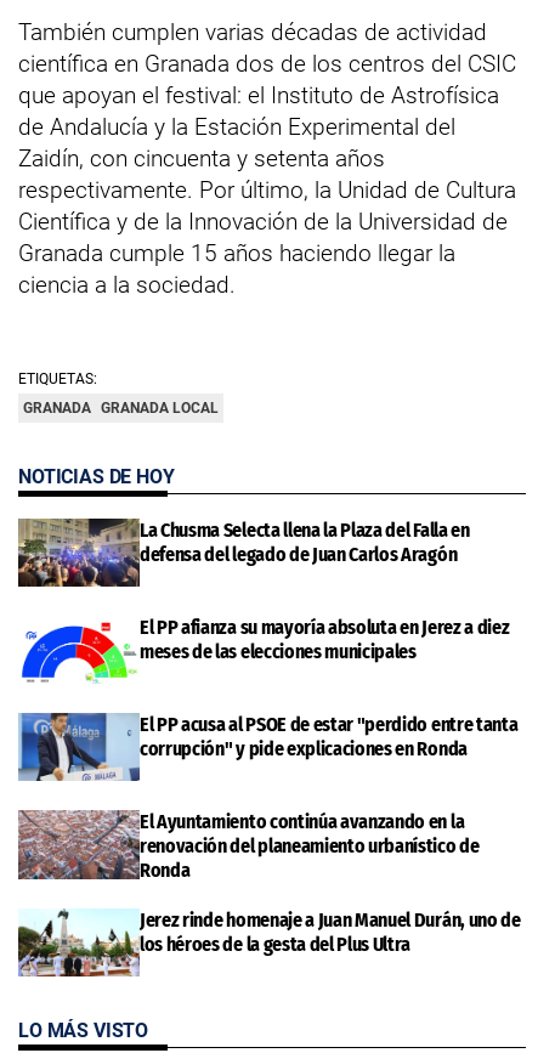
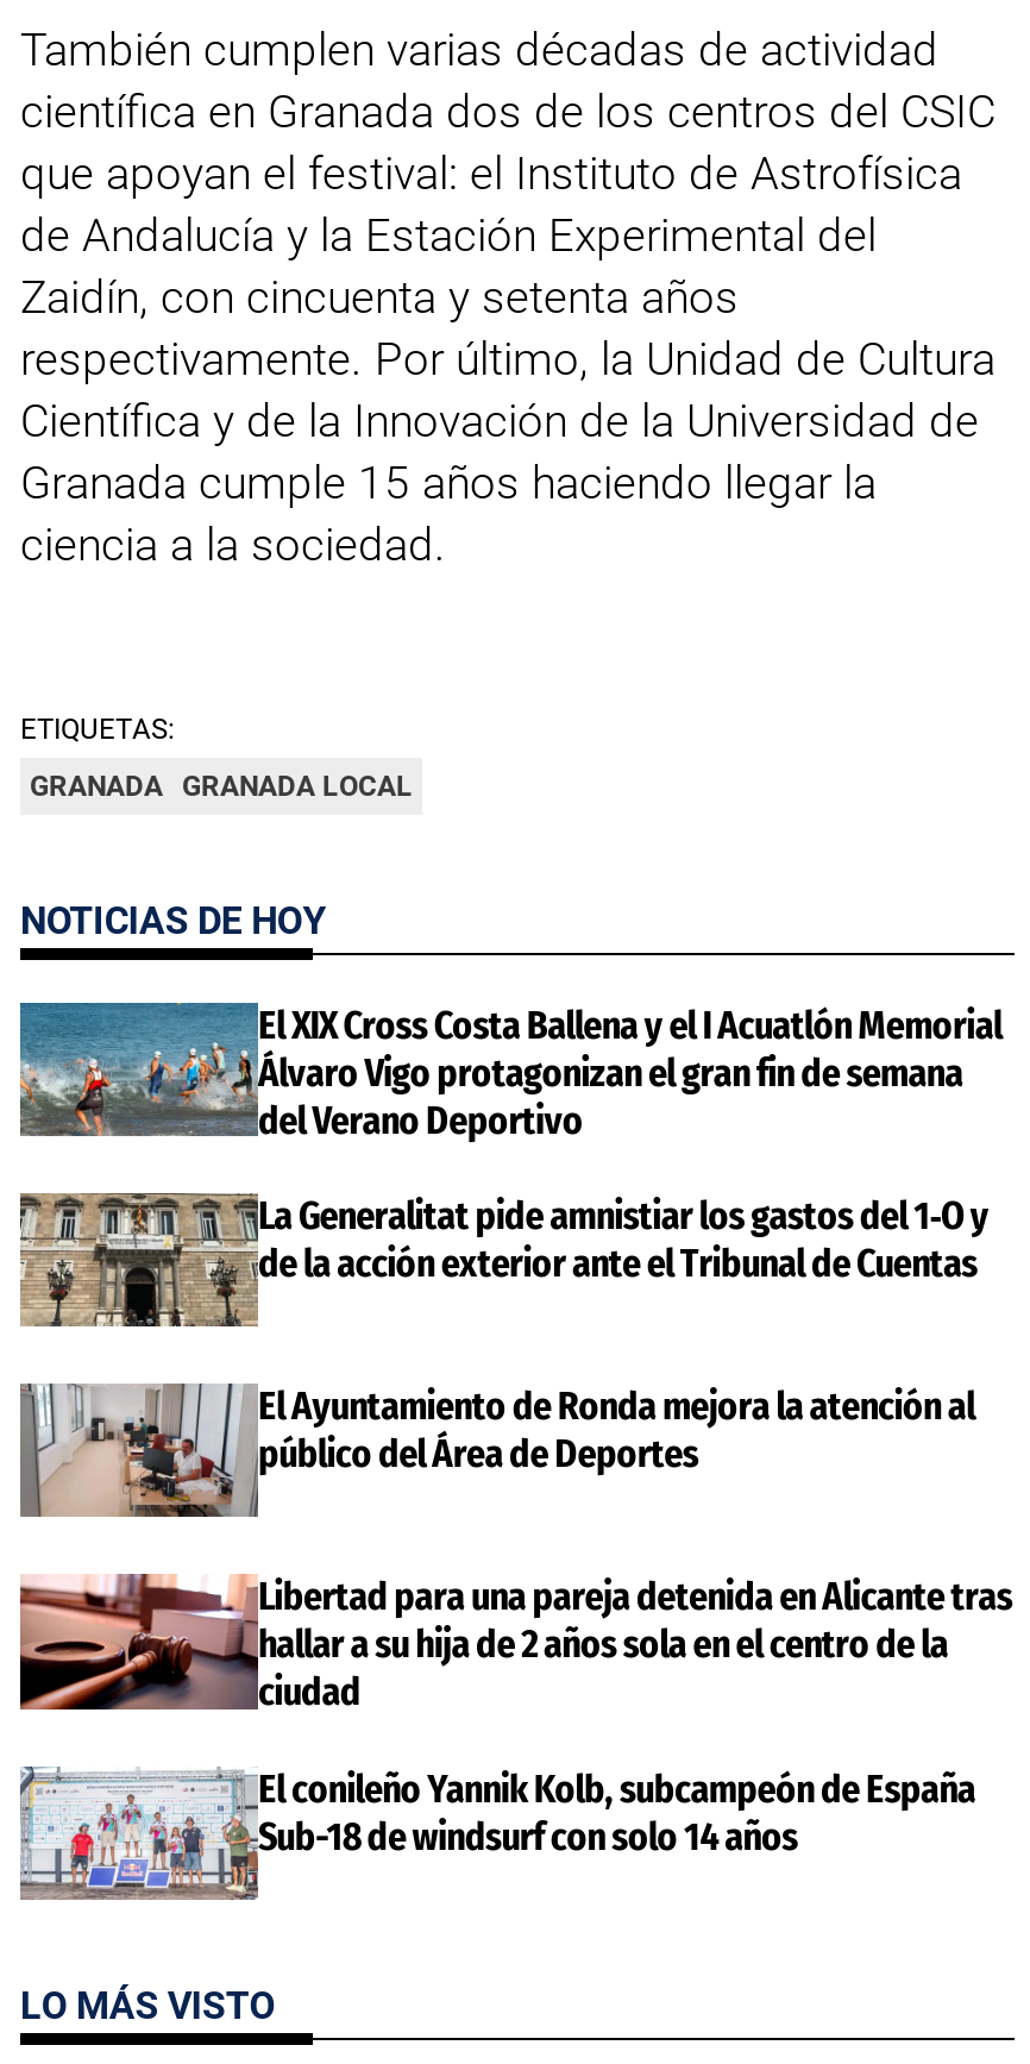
[17,517,470,588] [image] | La Chusma Selecta llena la Plaza del Falla en | defensa del legado de Juan Carlos Aragón -> [18,1000,1002,1142] [image] | El XIX Cross Costa Ballena y el I Acuatlón Memorial | Álvaro Vigo protagonizan el gran fin de semana | del Verano Deportivo
[18,616,509,684] [image] | El PP afianza su mayoría absoluta en Jerez a diez | meses de las elecciones municipales -> [18,1191,988,1329] [image] | La Generalitat pide amnistiar los gastos del 1‑O y | de la acción exterior ante el Tribunal de Cuentas
[18,713,518,781] [image] | El PP acusa al PSOE de estar "perdido entre tanta | corrupción" y pide explicaciones en Ronda -> [20,1384,975,1519] [image] | El Ayuntamiento de Ronda mejora la atención al | público del Área de Deportes
[17,809,479,882] [image] | El Ayuntamiento continúa avanzando en la | renovación del planeamiento urbanístico de | Ronda -> [18,1574,1012,1715] [image] | Libertad para una pareja detenida en Alicante tras | hallar a su hija de 2 años sola en el centro de la | ciudad
[17,908,521,978] [image] | Jerez rinde homenaje a Juan Manuel Durán, uno de | los héroes de la gesta del Plus Ultra -> [18,1764,976,1900] [image] | El conileño Yannik Kolb, subcampeón de España | Sub-18 de windsurf con solo 14 años

